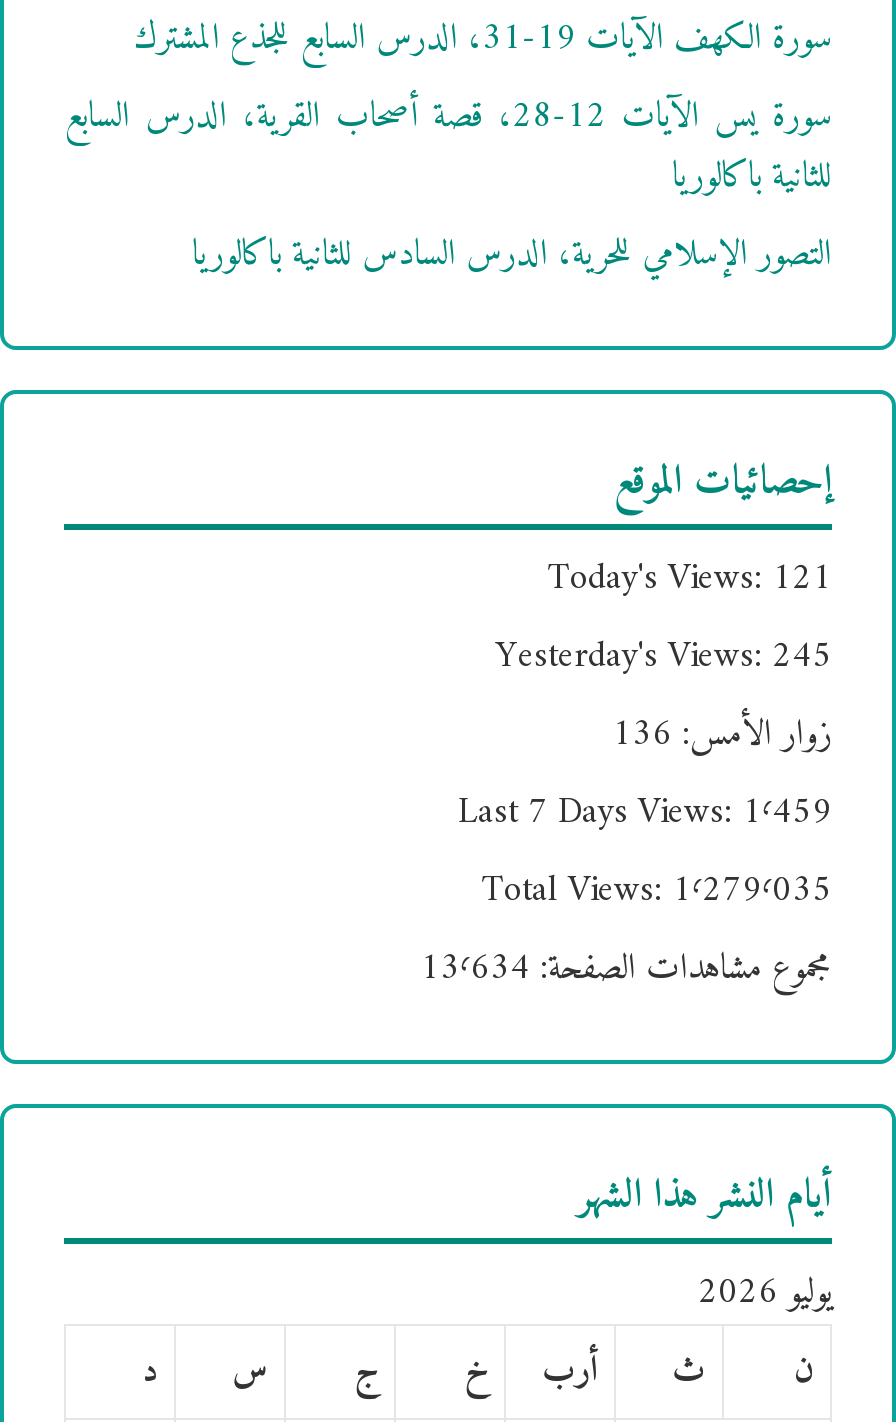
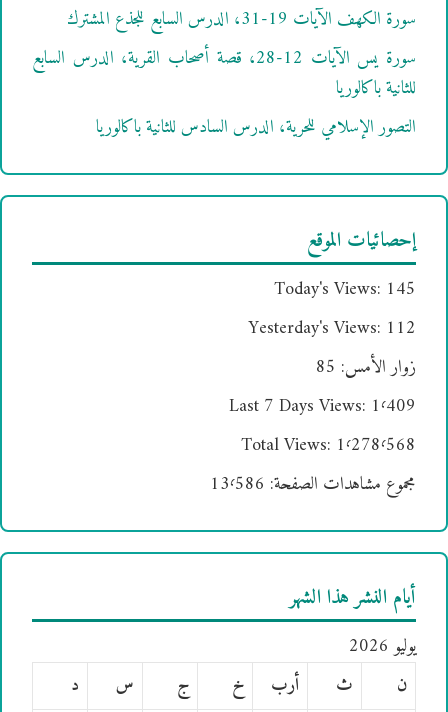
[548,548,832,610] Today's Views: 121 -> [274,274,416,305] Today's Views: 145
[496,626,832,688] Yesterday's Views: 245 -> [248,313,416,344] Yesterday's Views: 112
[612,704,832,766] زوار الأمس: 136 -> [316,352,416,383] زوار الأمس: 85
[458,782,832,844] Last 7 Days Views: 1٬459 -> [229,391,416,422] Last 7 Days Views: 1٬409
[482,860,832,922] Total Views: 1٬279٬035 -> [241,430,416,461] Total Views: 1٬278٬568
[420,938,832,1000] مجموع مشاهدات الصفحة: 13٬634 -> [210,469,416,500] مجموع مشاهدات الصفحة: 13٬586

